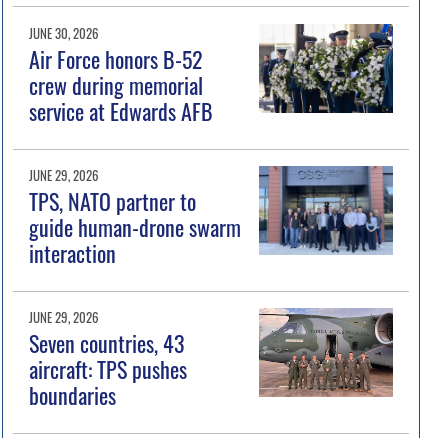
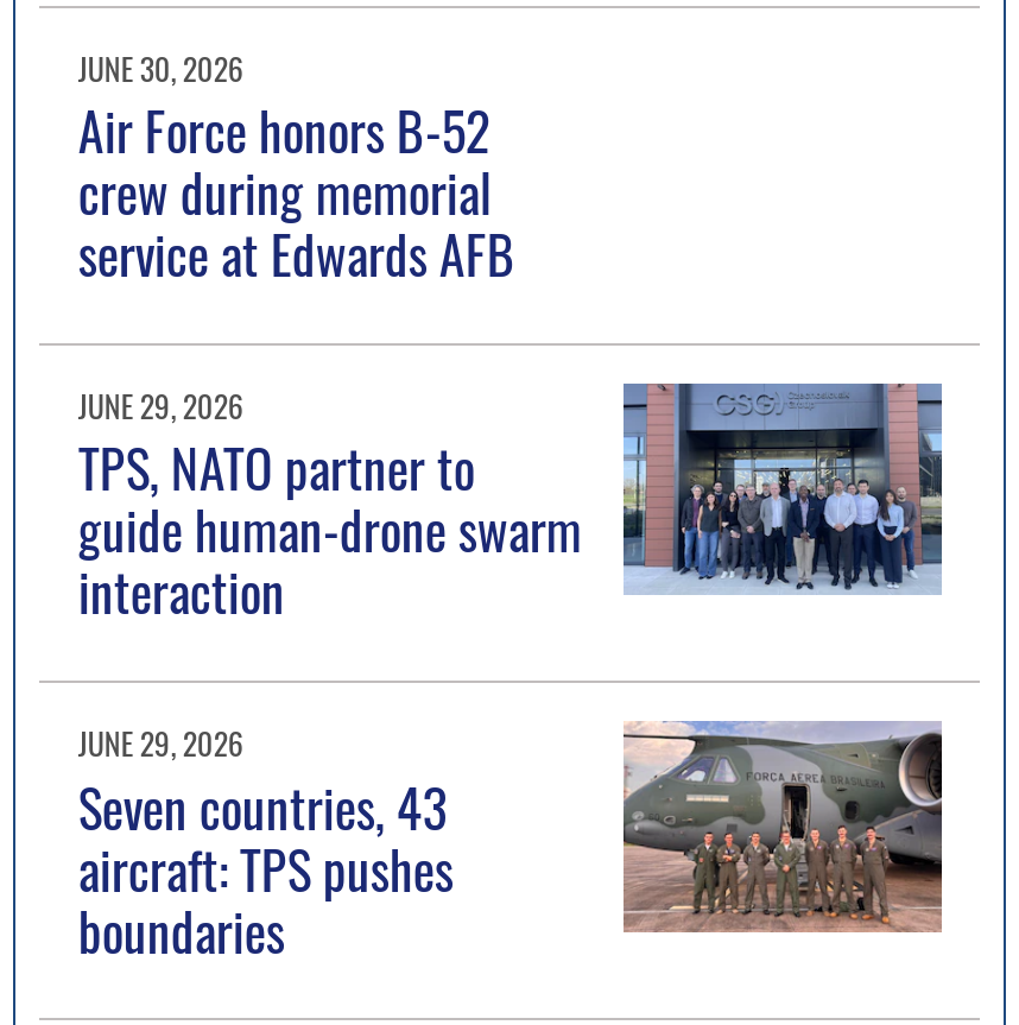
[258,23,394,114] [image] -> none

